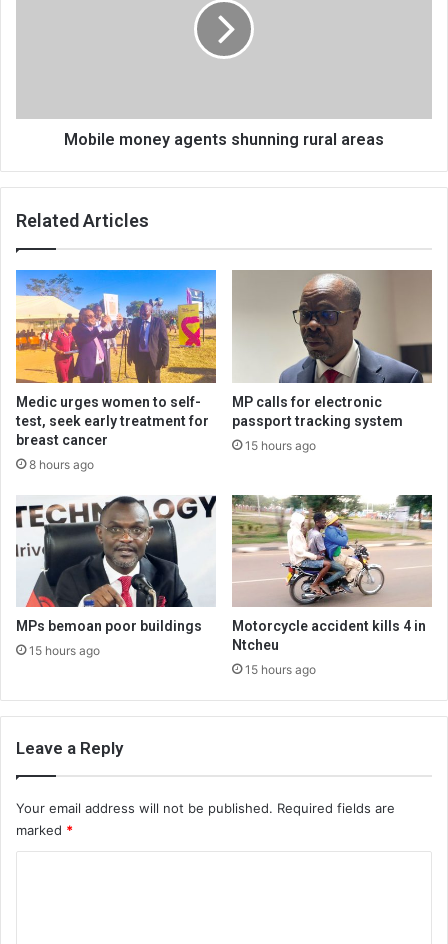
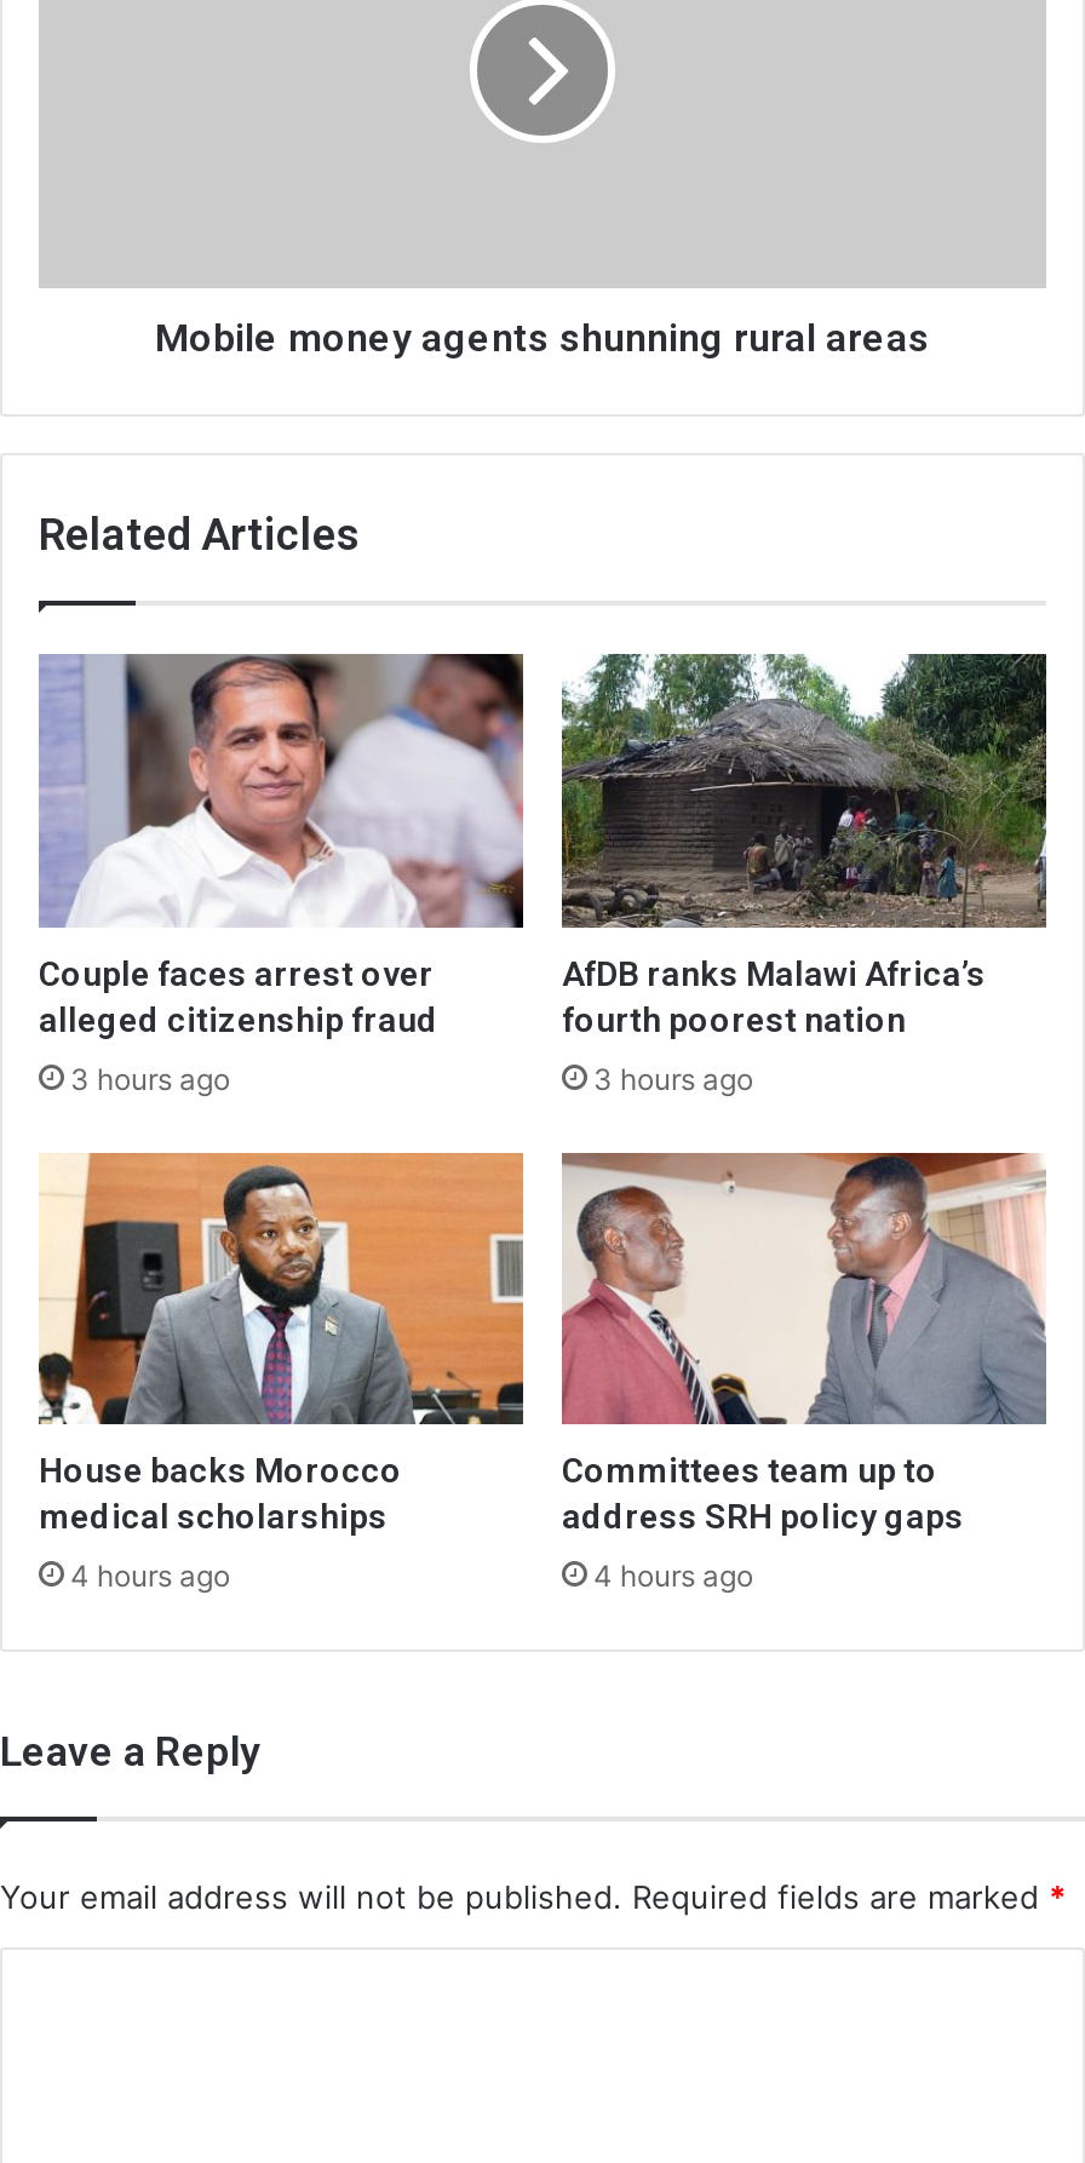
[15,269,217,447] [image] | Medic urges women to self- | test, seek early treatment for | breast cancer -> [36,652,526,1038] [image] | Couple faces arrest over | alleged citizenship fraud
[231,269,433,428] [image] | MP calls for electronic | passport tracking system -> [559,652,1046,1038] [image] | AfDB ranks Malawi Africa’s | fourth poorest nation
[245,437,316,452] 15 hours ago -> [593,1060,753,1096] 3 hours ago
[29,456,94,471] 8 hours ago -> [70,1060,230,1096] 3 hours ago
[15,495,217,634] [image] | MPs bemoan poor buildings -> [36,1151,526,1536] [image] | House backs Morocco | medical scholarships
[232,494,433,653] [image] | Motorcycle accident kills 4 in | Ntcheu -> [562,1151,1046,1536] [image] | Committees team up to | address SRH policy gaps
[29,643,100,658] 15 hours ago -> [70,1558,230,1595] 4 hours ago
[245,662,316,677] 15 hours ago -> [593,1558,753,1595] 4 hours ago

